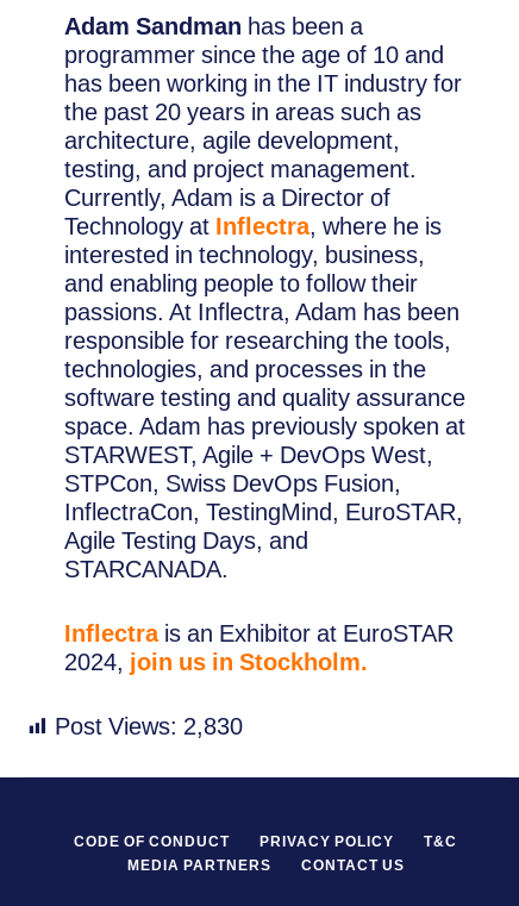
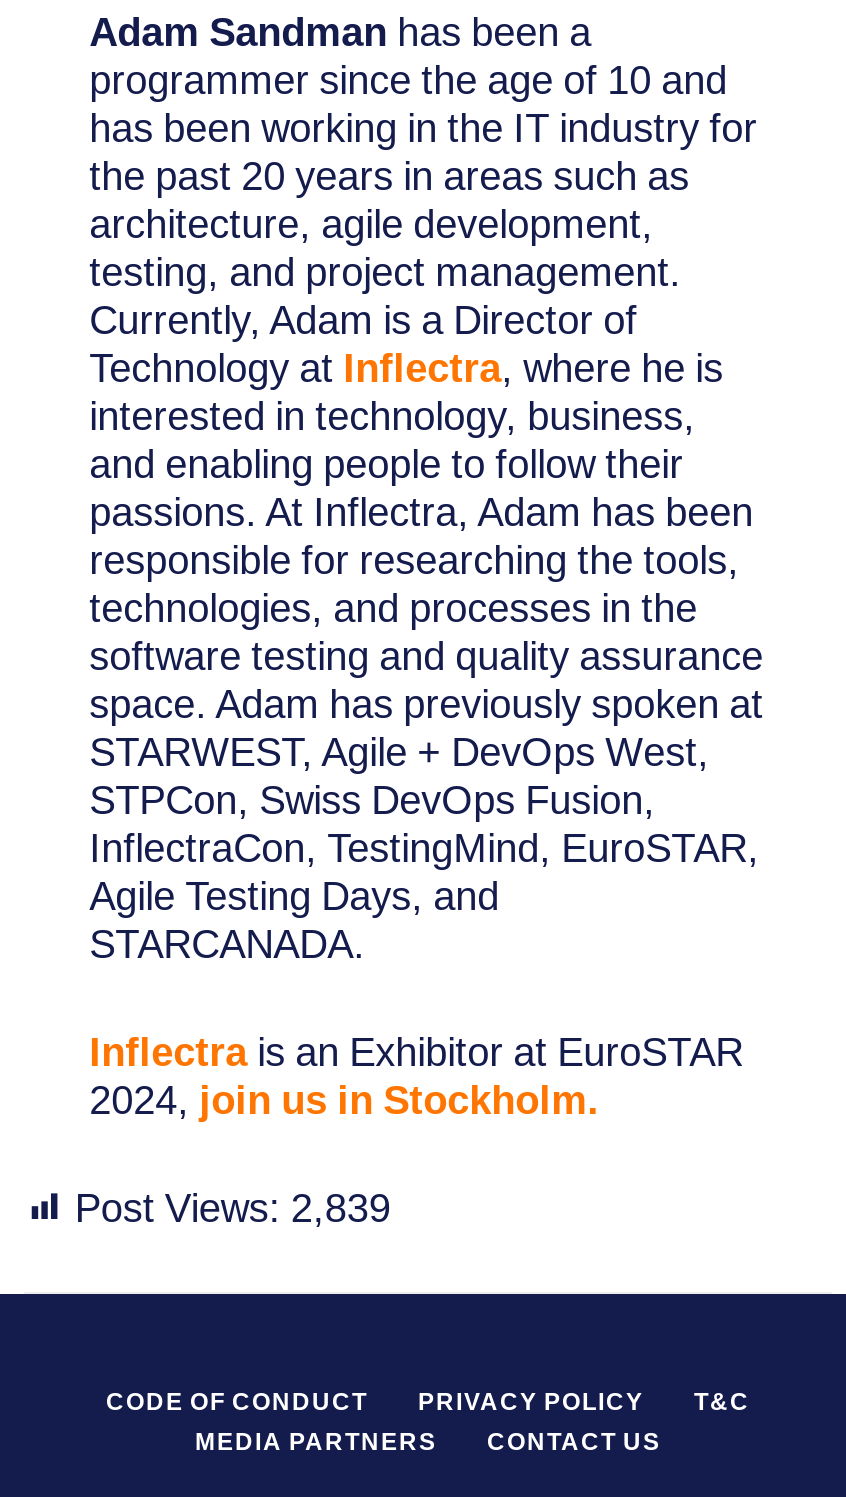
[55,713,243,740] Post Views: 2,830 -> [75,1185,391,1229] Post Views: 2,839

